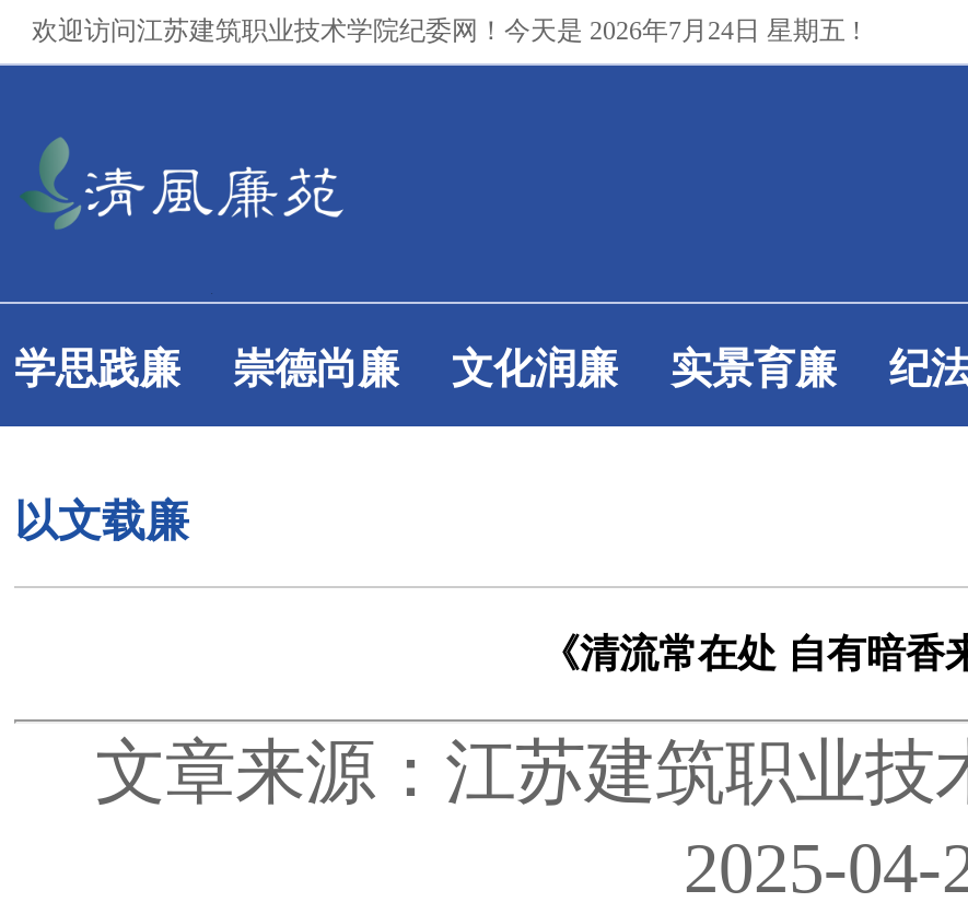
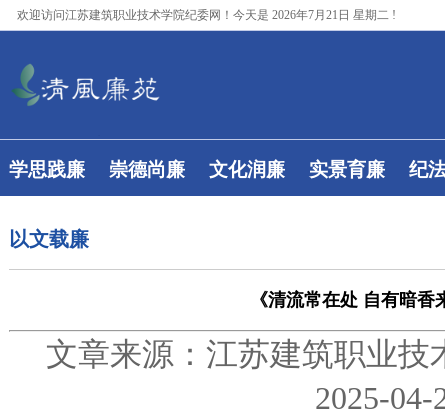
[32,15,861,46] 欢迎访问江苏建筑职业技术学院纪委网！今天是 2026年7月24日 星期五 ! -> [17,8,396,22] 欢迎访问江苏建筑职业技术学院纪委网！今天是 2026年7月21日 星期二 !

